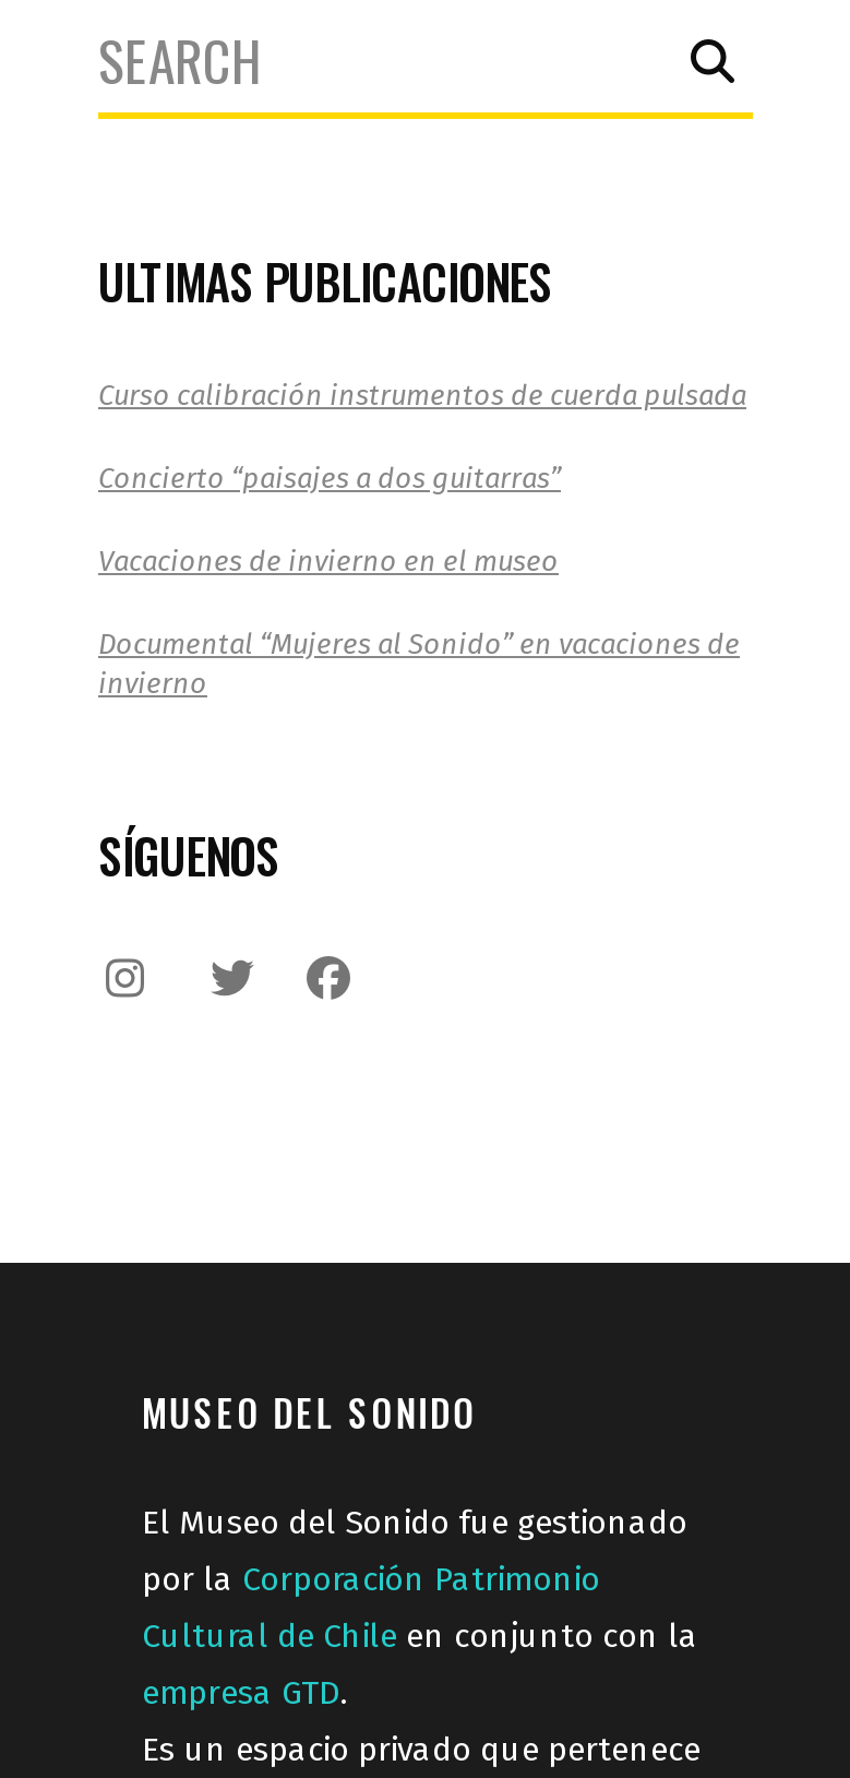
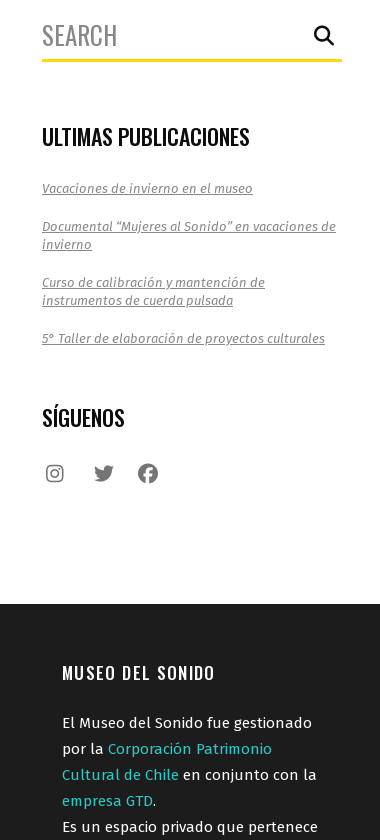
[98,379,746,494] Curso calibración instrumentos de cuerda pulsada | Concierto “paisajes a dos guitarras” -> none
moved [98,544,740,699] -> [42,181,336,252]: Vacaciones de invierno en el museo | Documental “Mujeres al Sonido” en vacaciones de | invierno
none -> [42,275,325,346] Curso de calibración y mantención de | instrumentos de cuerda pulsada | 5° Taller de elaboración de proyectos culturales

